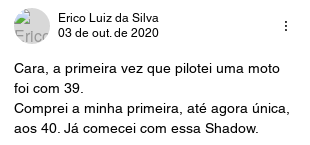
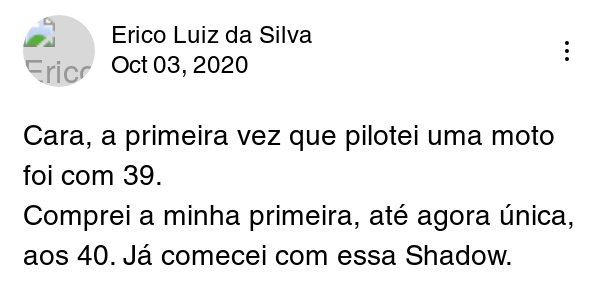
[58,26,159,40] 03 de out. de 2020 -> [111,51,249,79] Oct 03, 2020

